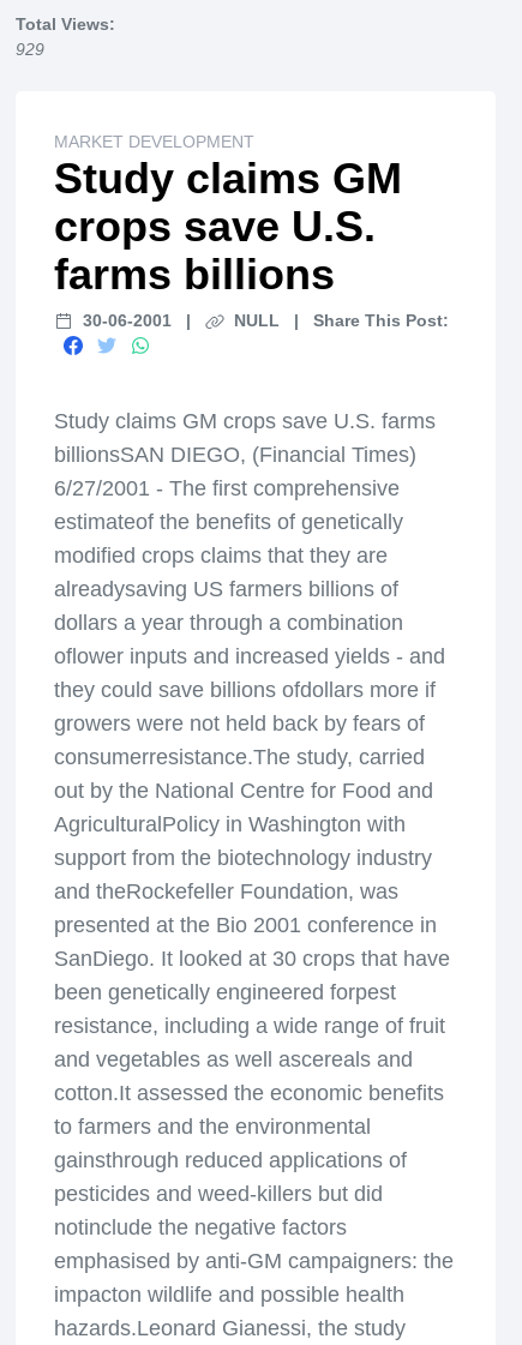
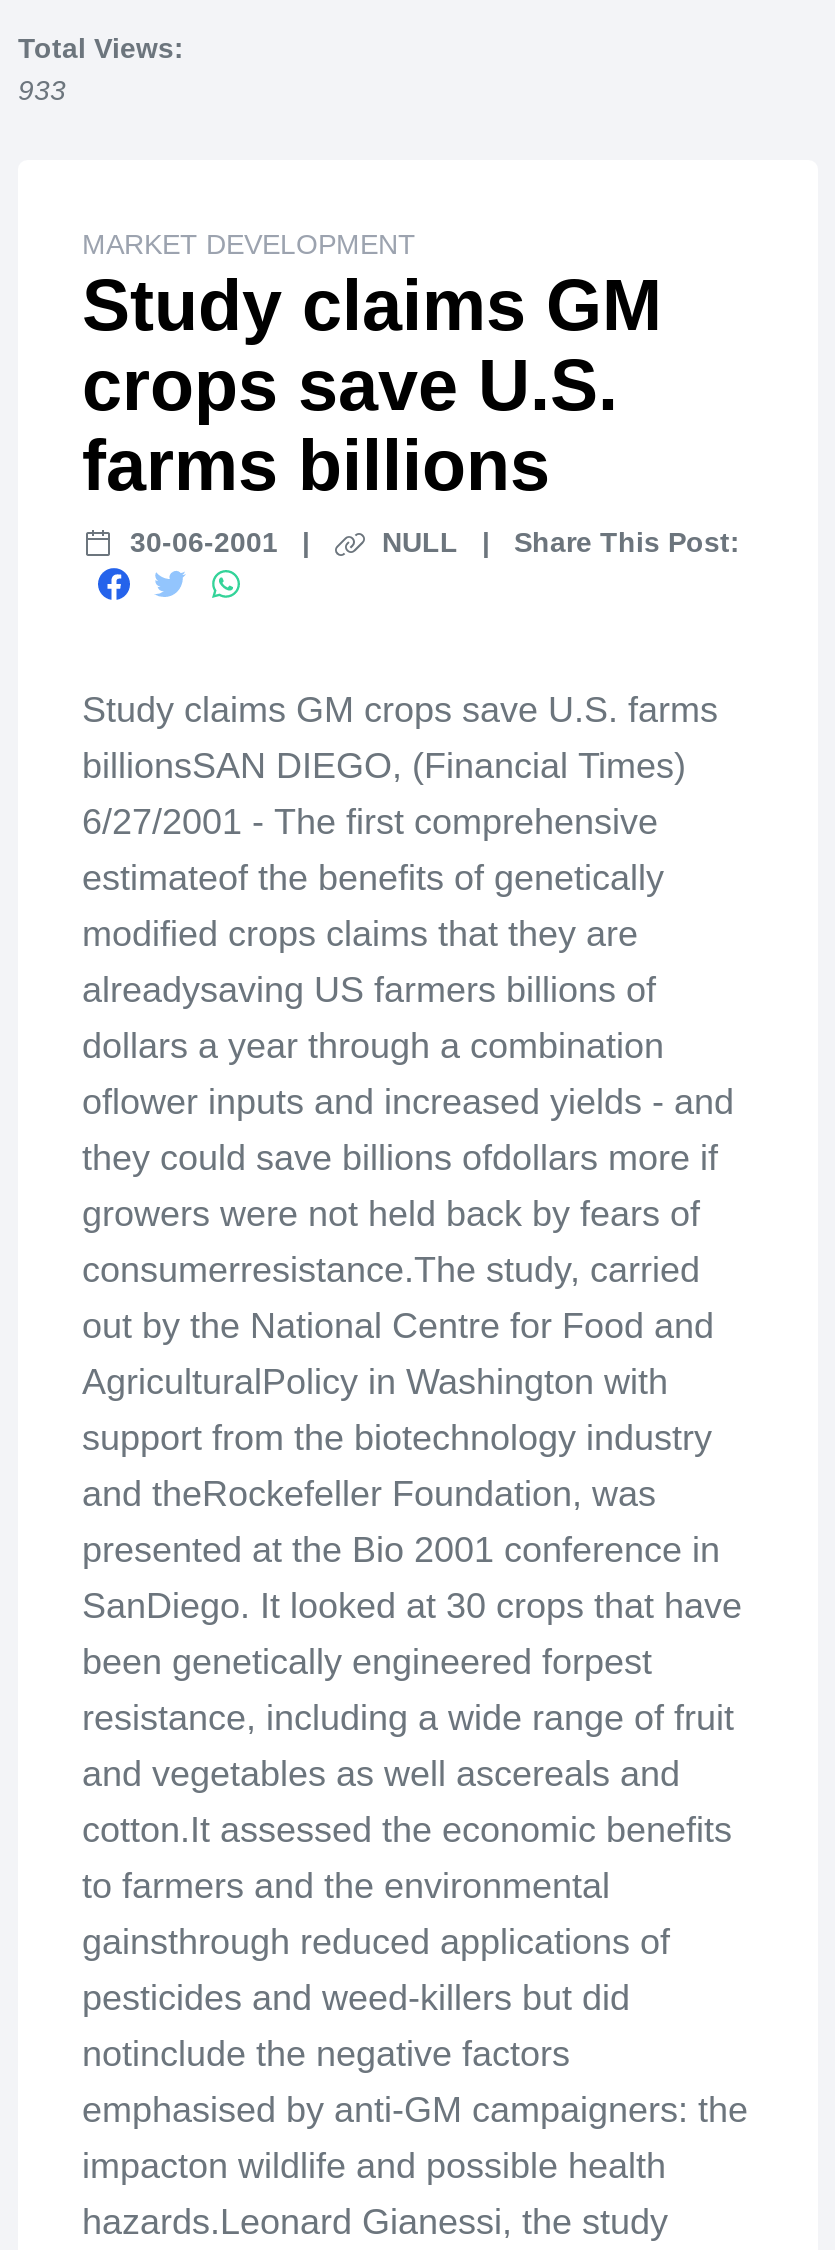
[16,40,44,59] 929 -> [18,74,66,106] 933

